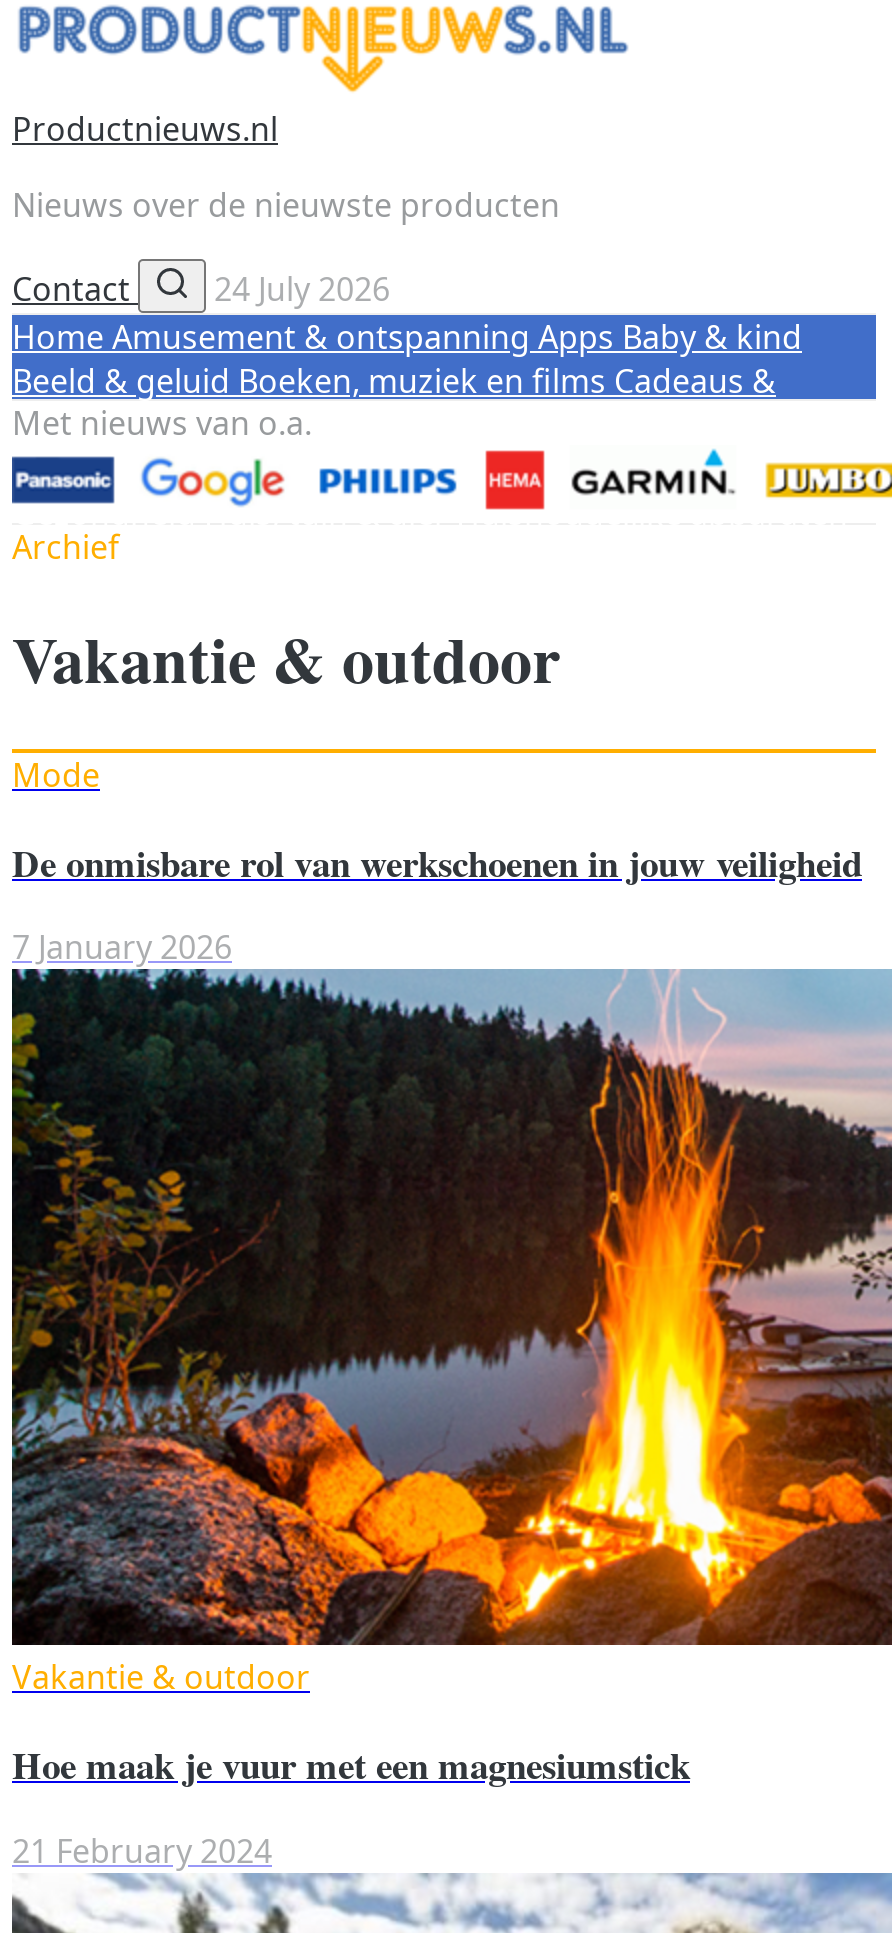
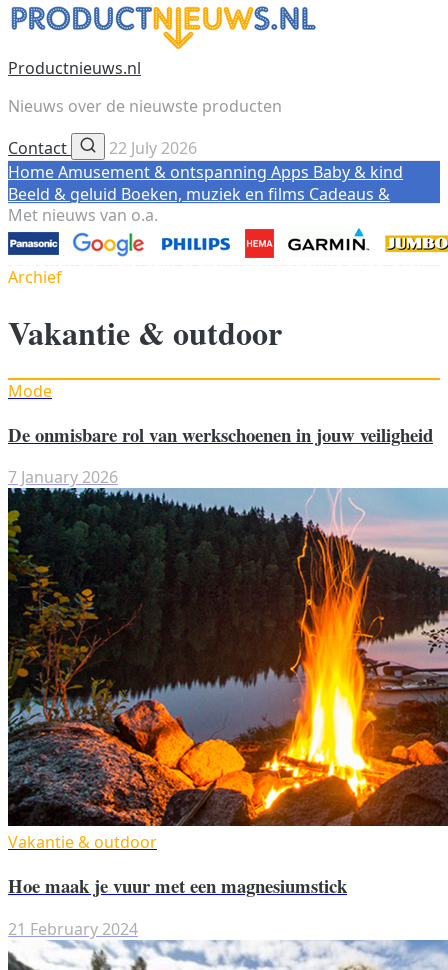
[12,267,390,311] Contact 24 July 2026 -> [8,137,197,159] Contact 22 July 2026

